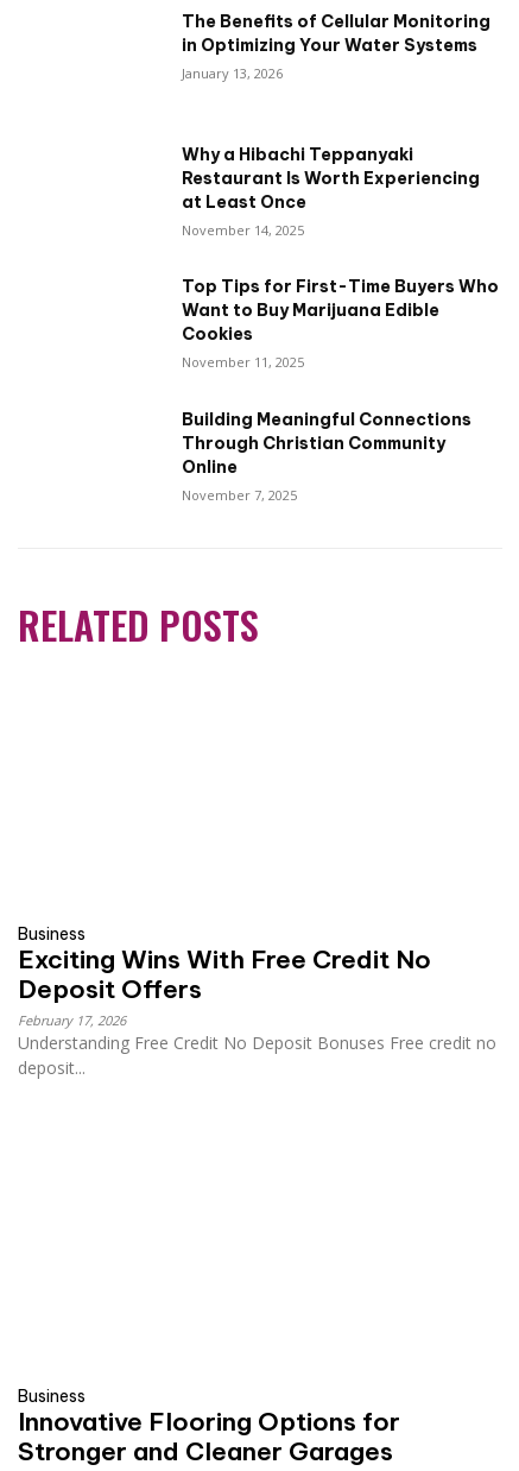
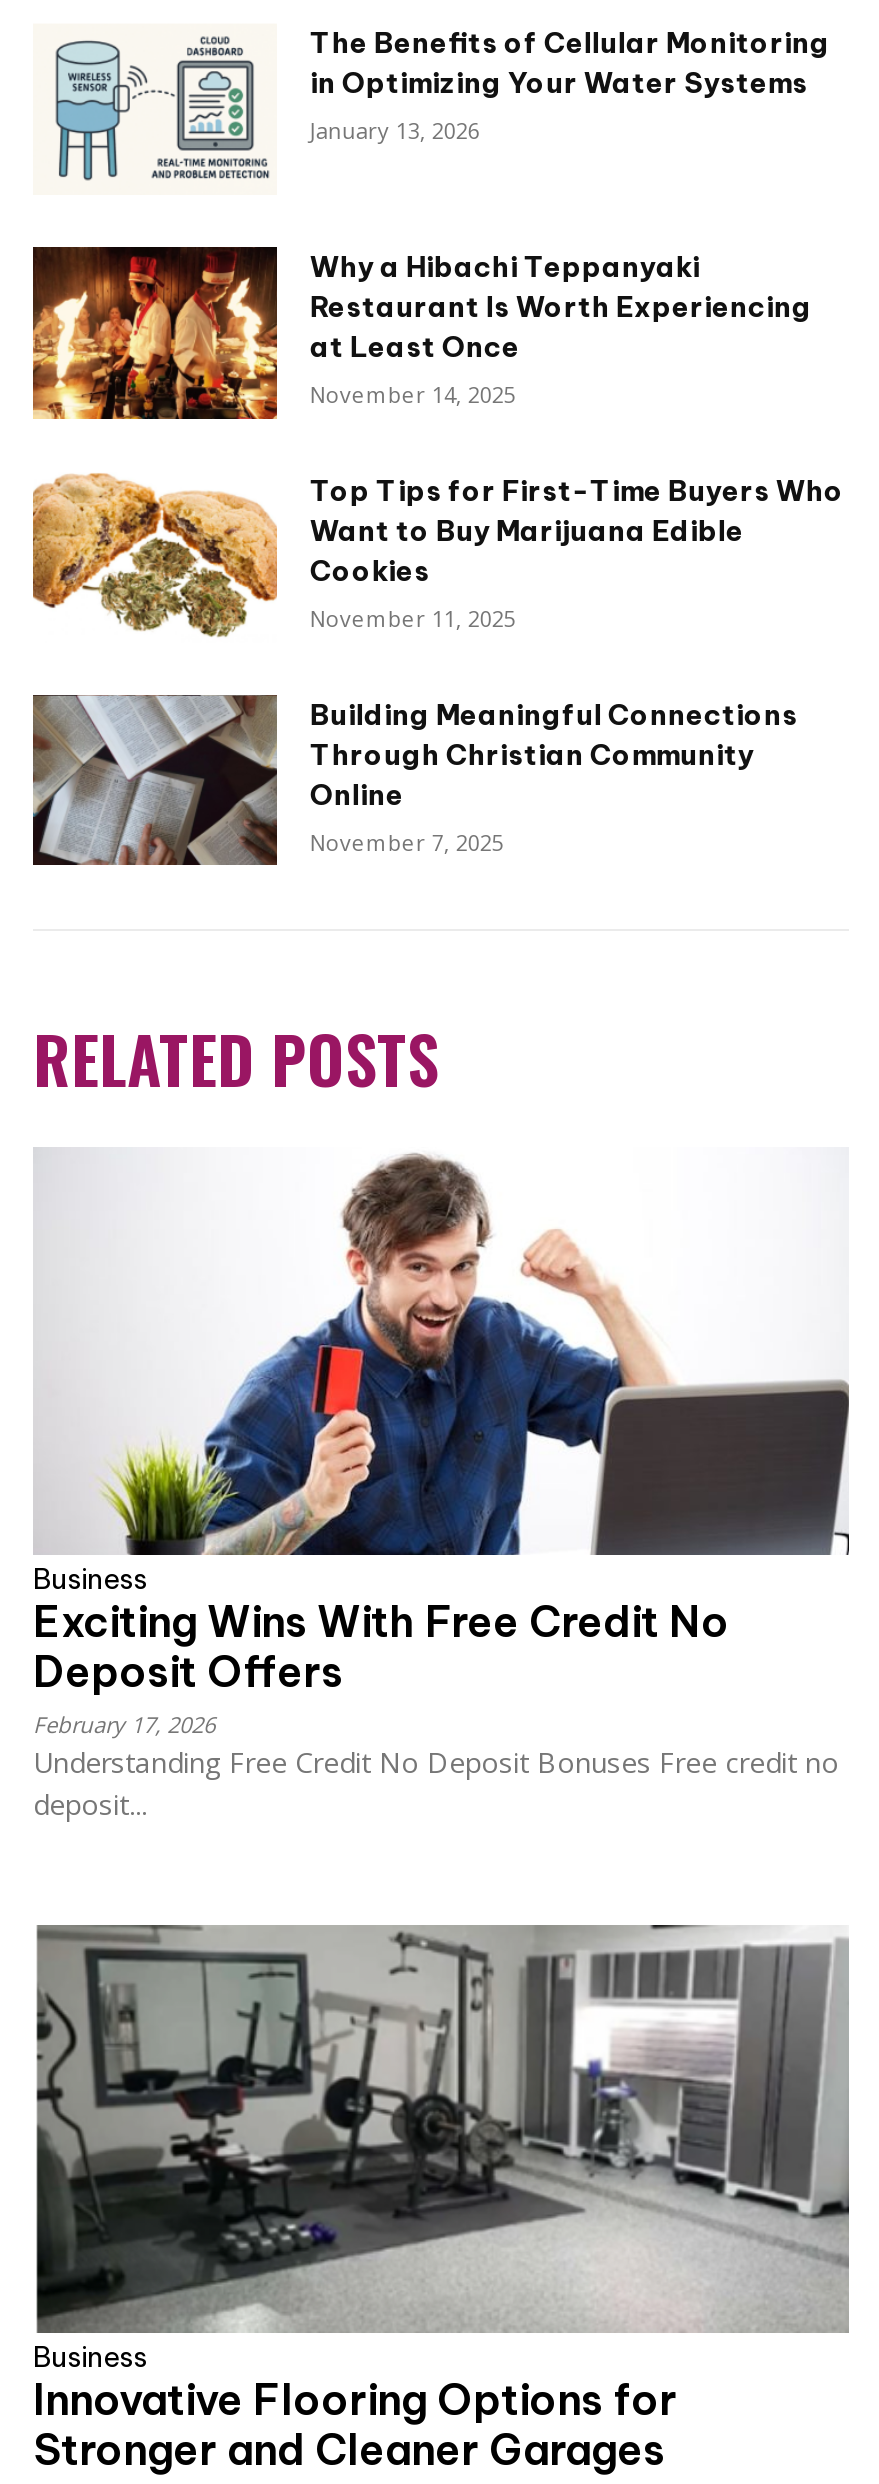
none -> [53,34,271,182] [image]
none -> [31,244,279,422] [image]
none -> [31,472,279,638] [image]
none -> [31,692,279,868] [image]
none -> [33,1148,851,1558] [image]
none -> [35,1922,851,2334] [image]

